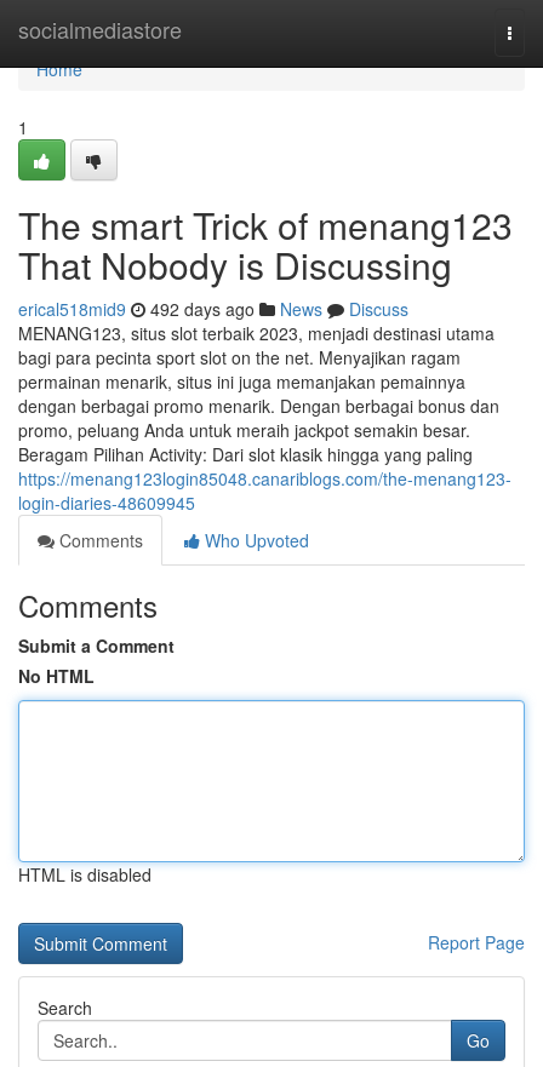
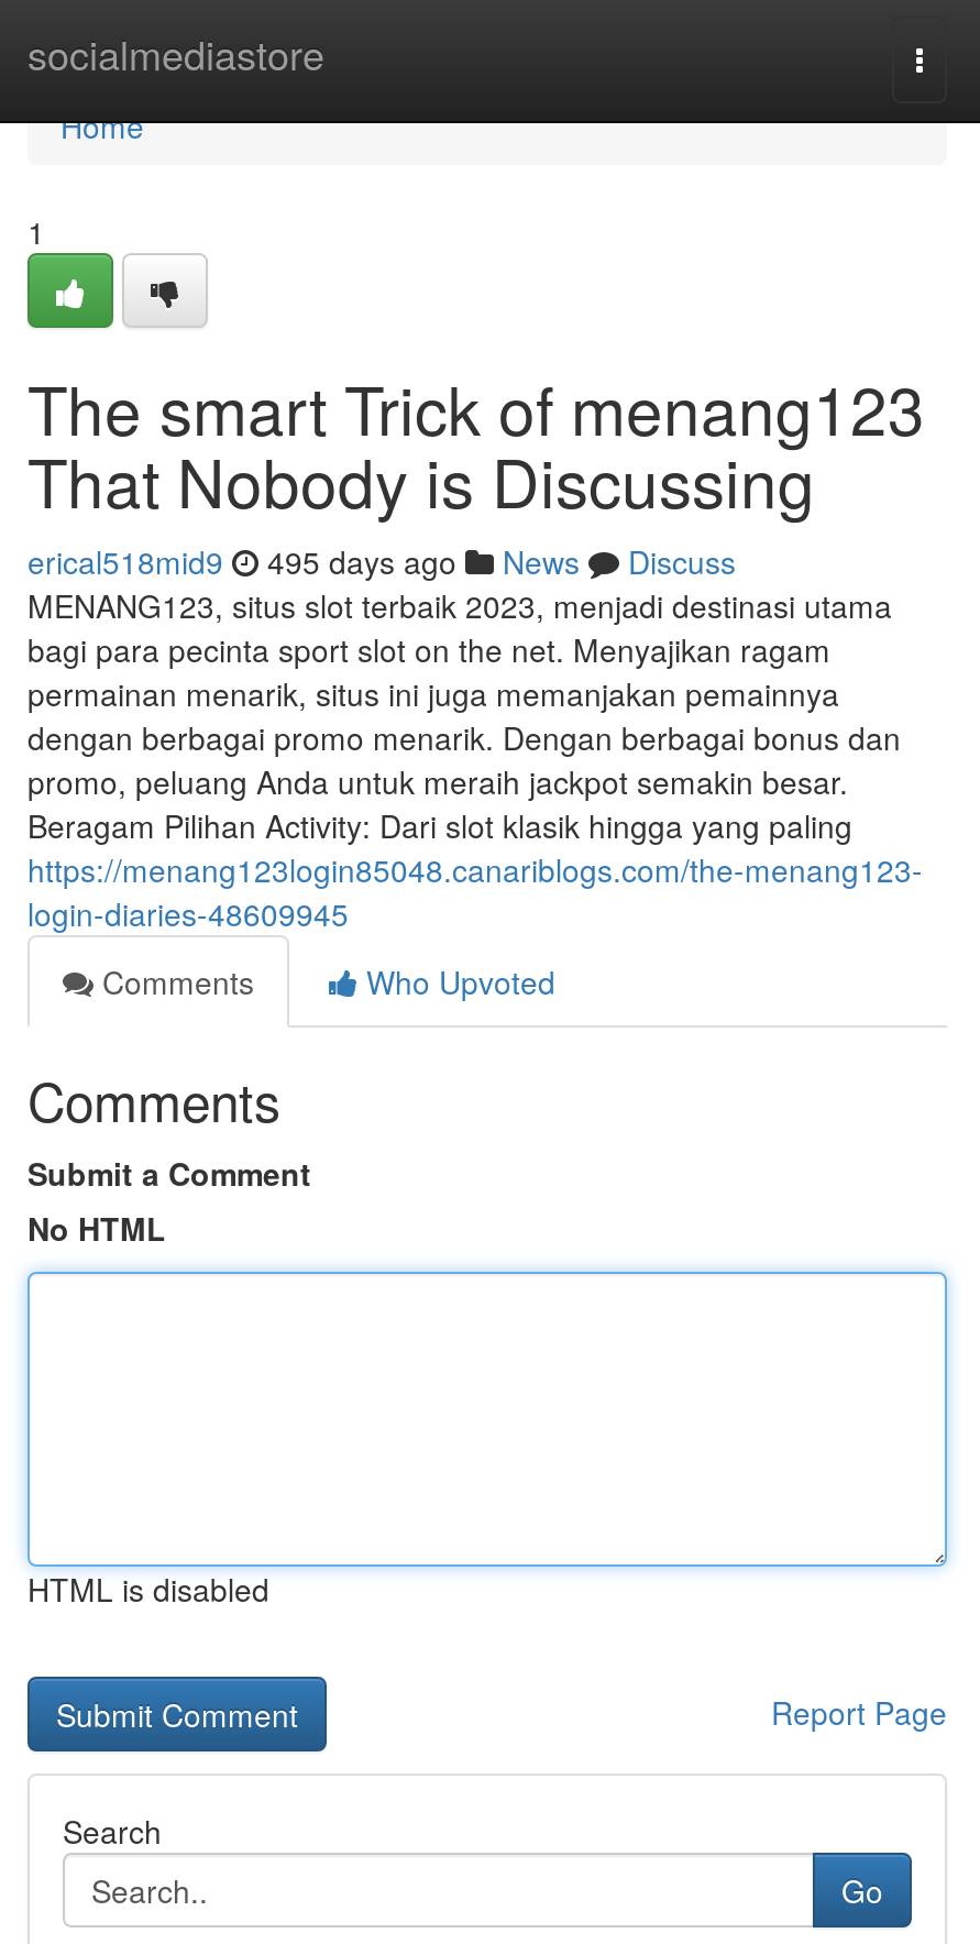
[18,297,408,321] erical518mid9 492 days ago News Discuss -> [27,539,736,583] erical518mid9 495 days ago News Discuss

